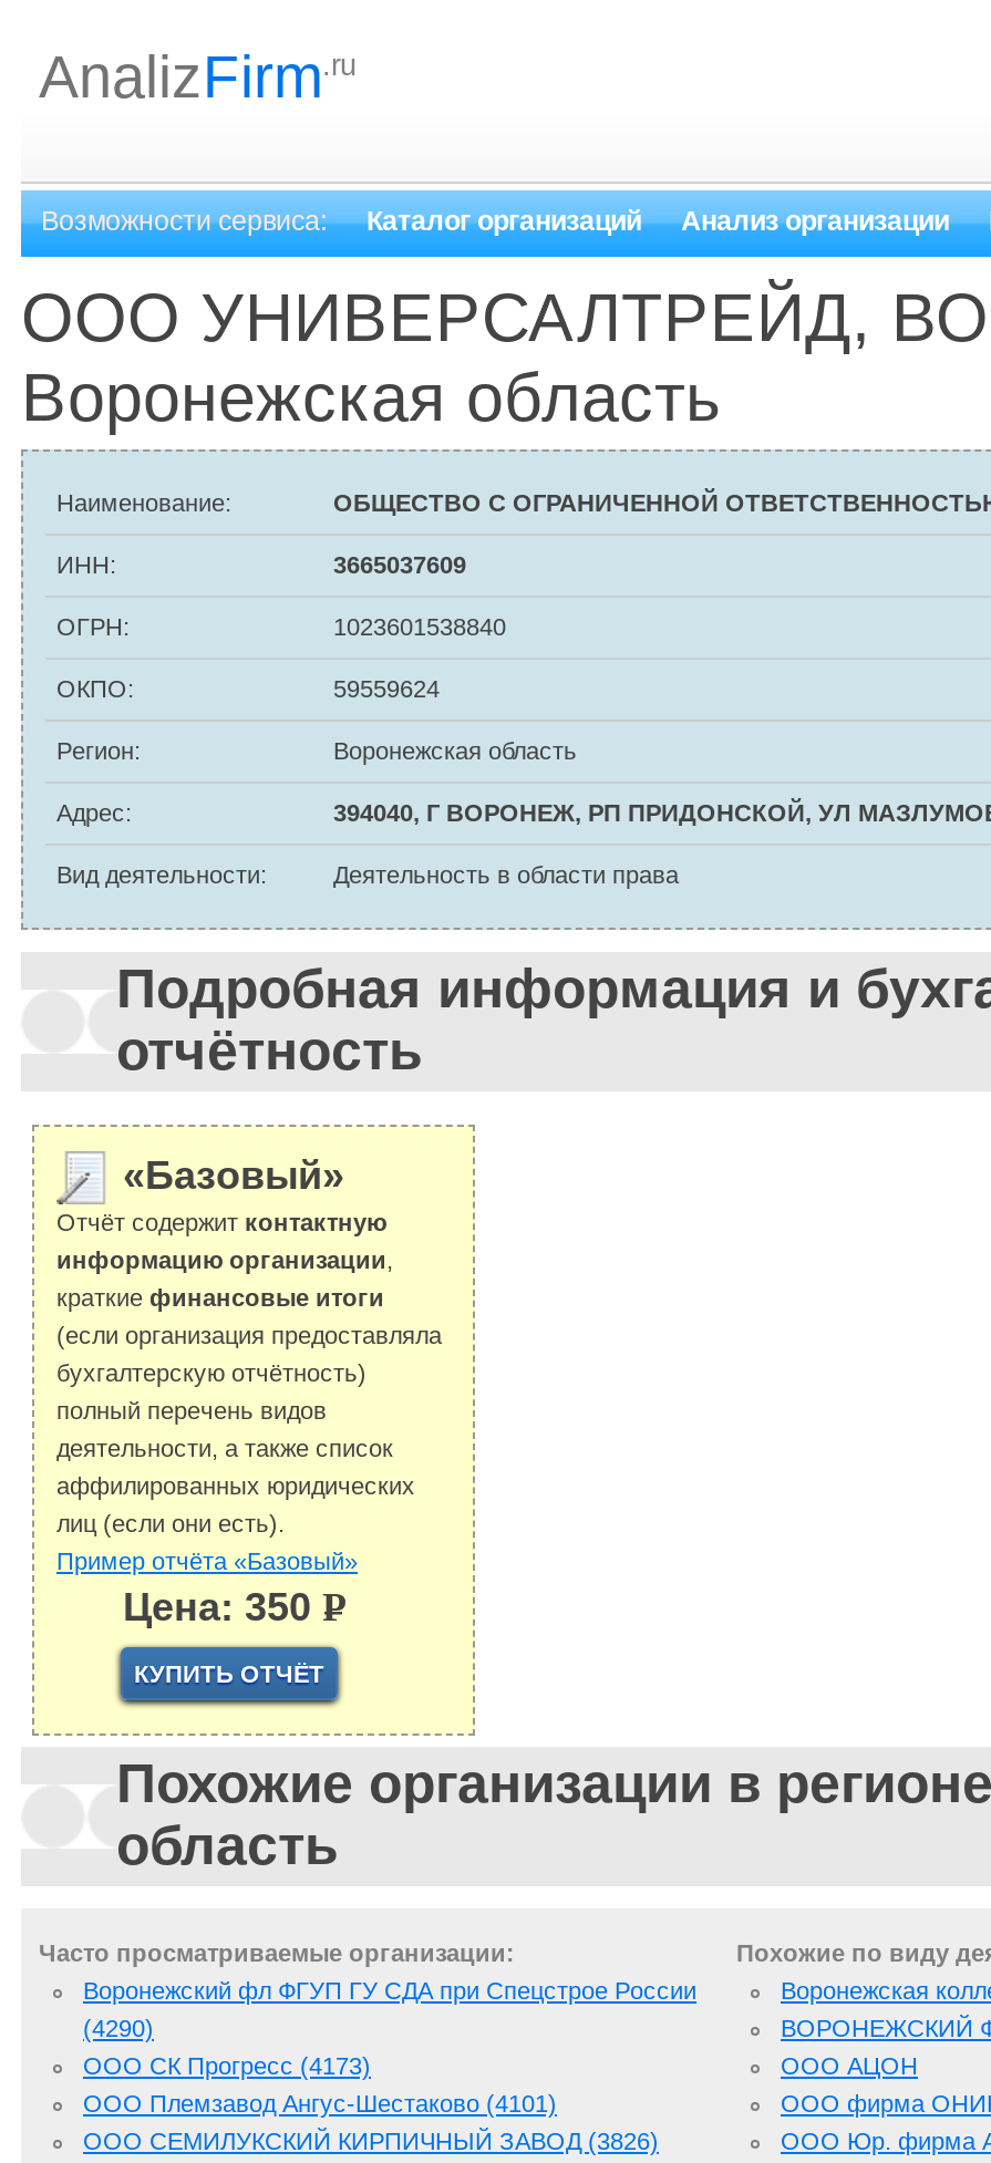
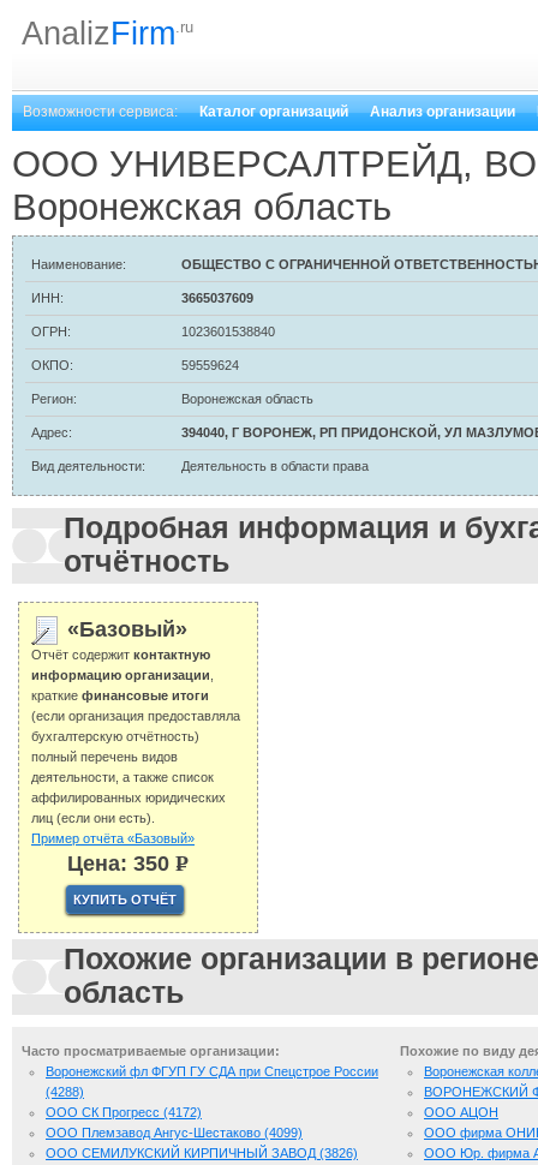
[83,2015,154,2041] (4290) -> [46,1085,84,1099] (4288)
[83,2052,371,2079] ООО СК Прогресс (4173) -> [46,1105,202,1119] ООО СК Прогресс (4172)
[83,2090,557,2117] ООО Племзавод Ангус-Шестаково (4101) -> [46,1125,303,1140] ООО Племзавод Ангус-Шестаково (4099)

